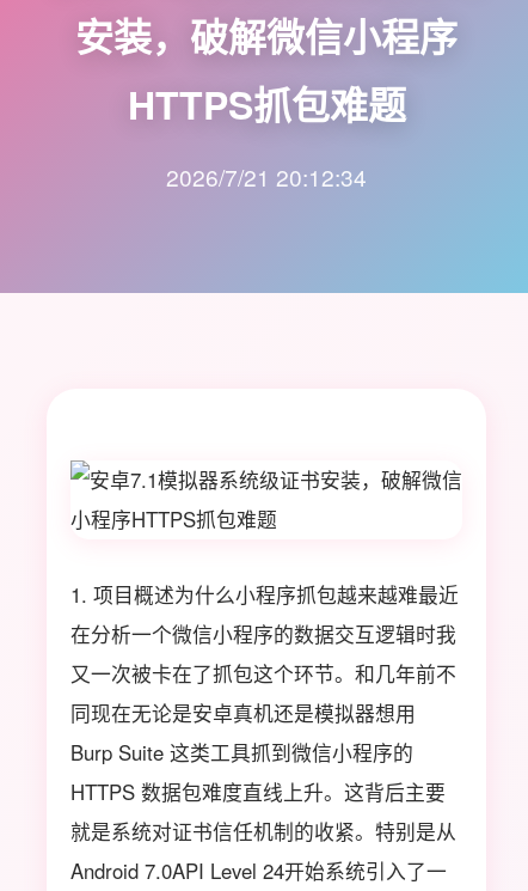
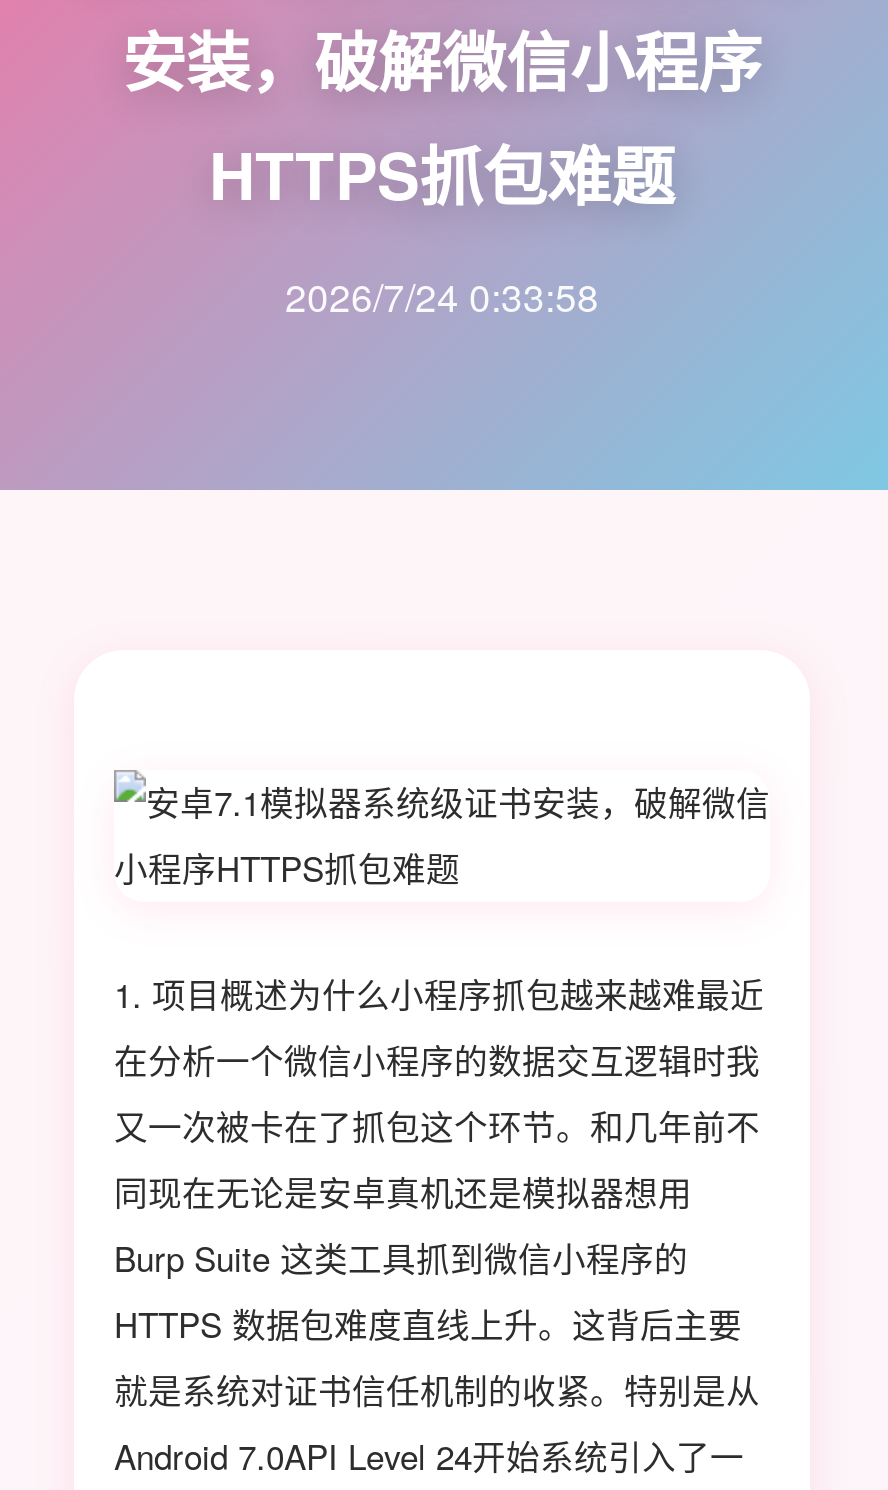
[166,160,367,193] 2026/7/21 20:12:34 -> [285,268,599,322] 2026/7/24 0:33:58

